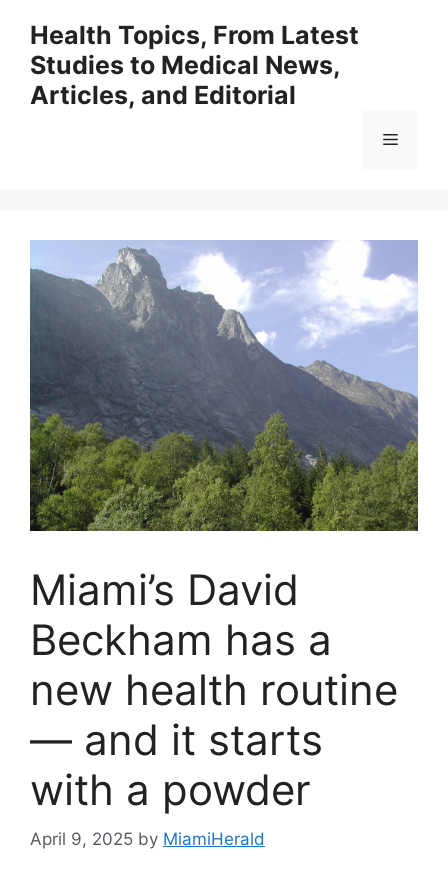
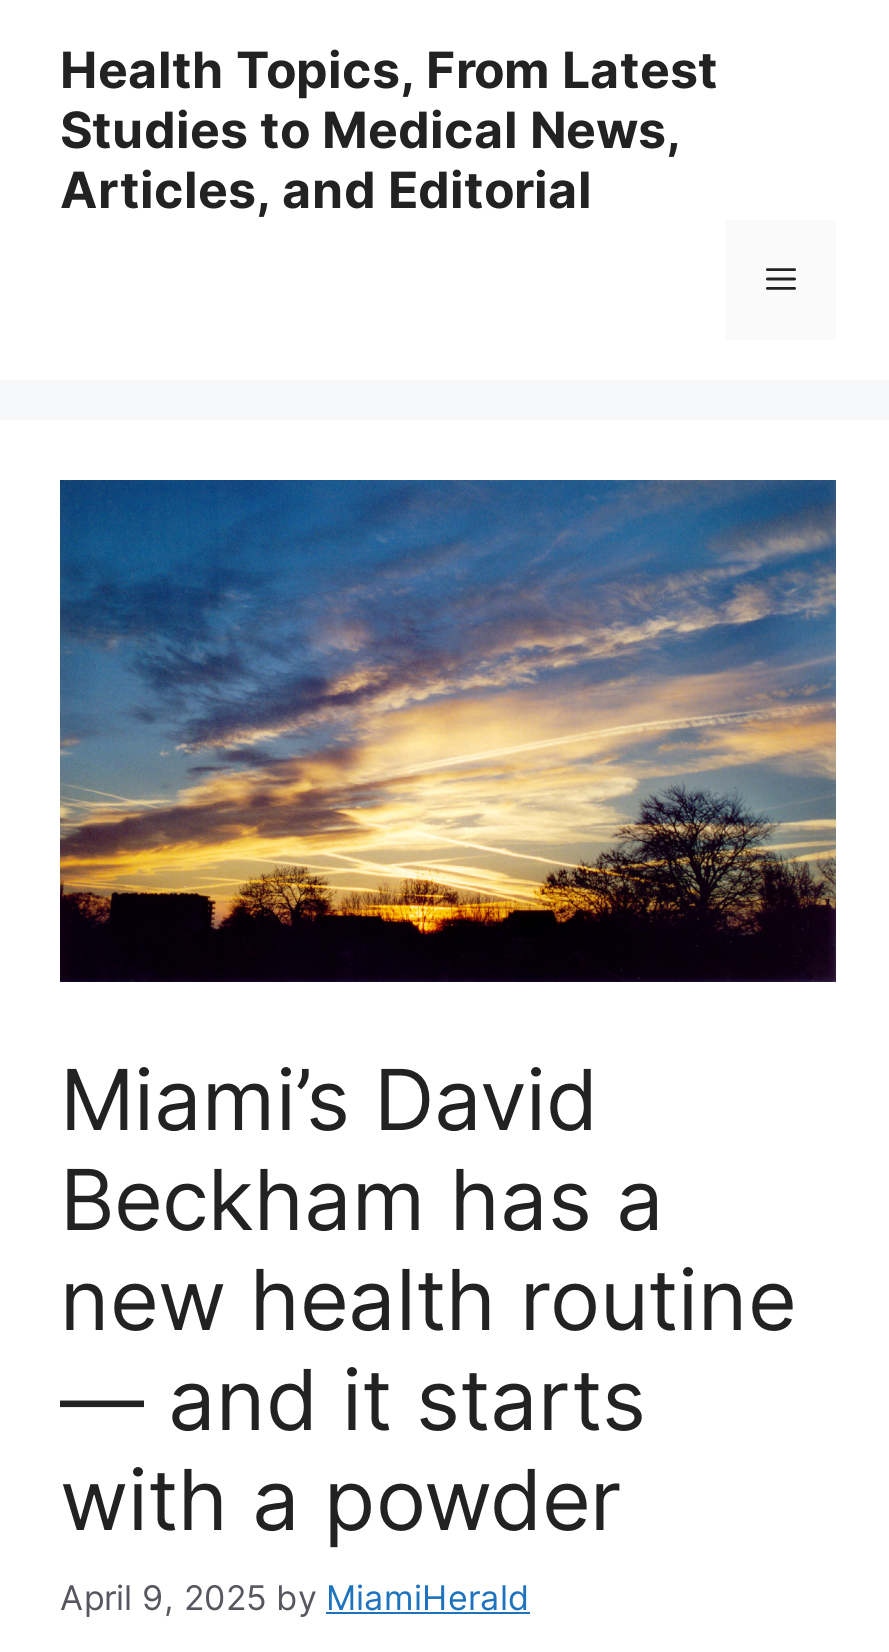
[29,240,419,532] [image] -> [58,478,838,984] [image]

